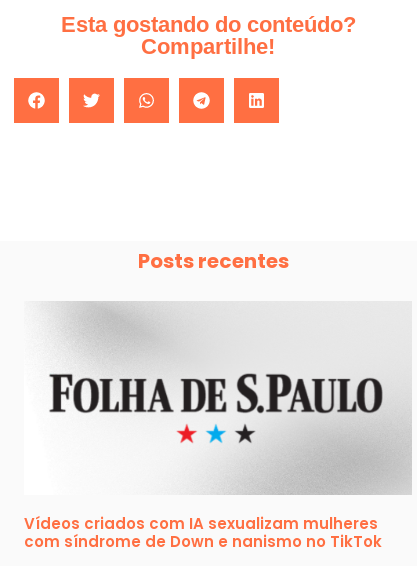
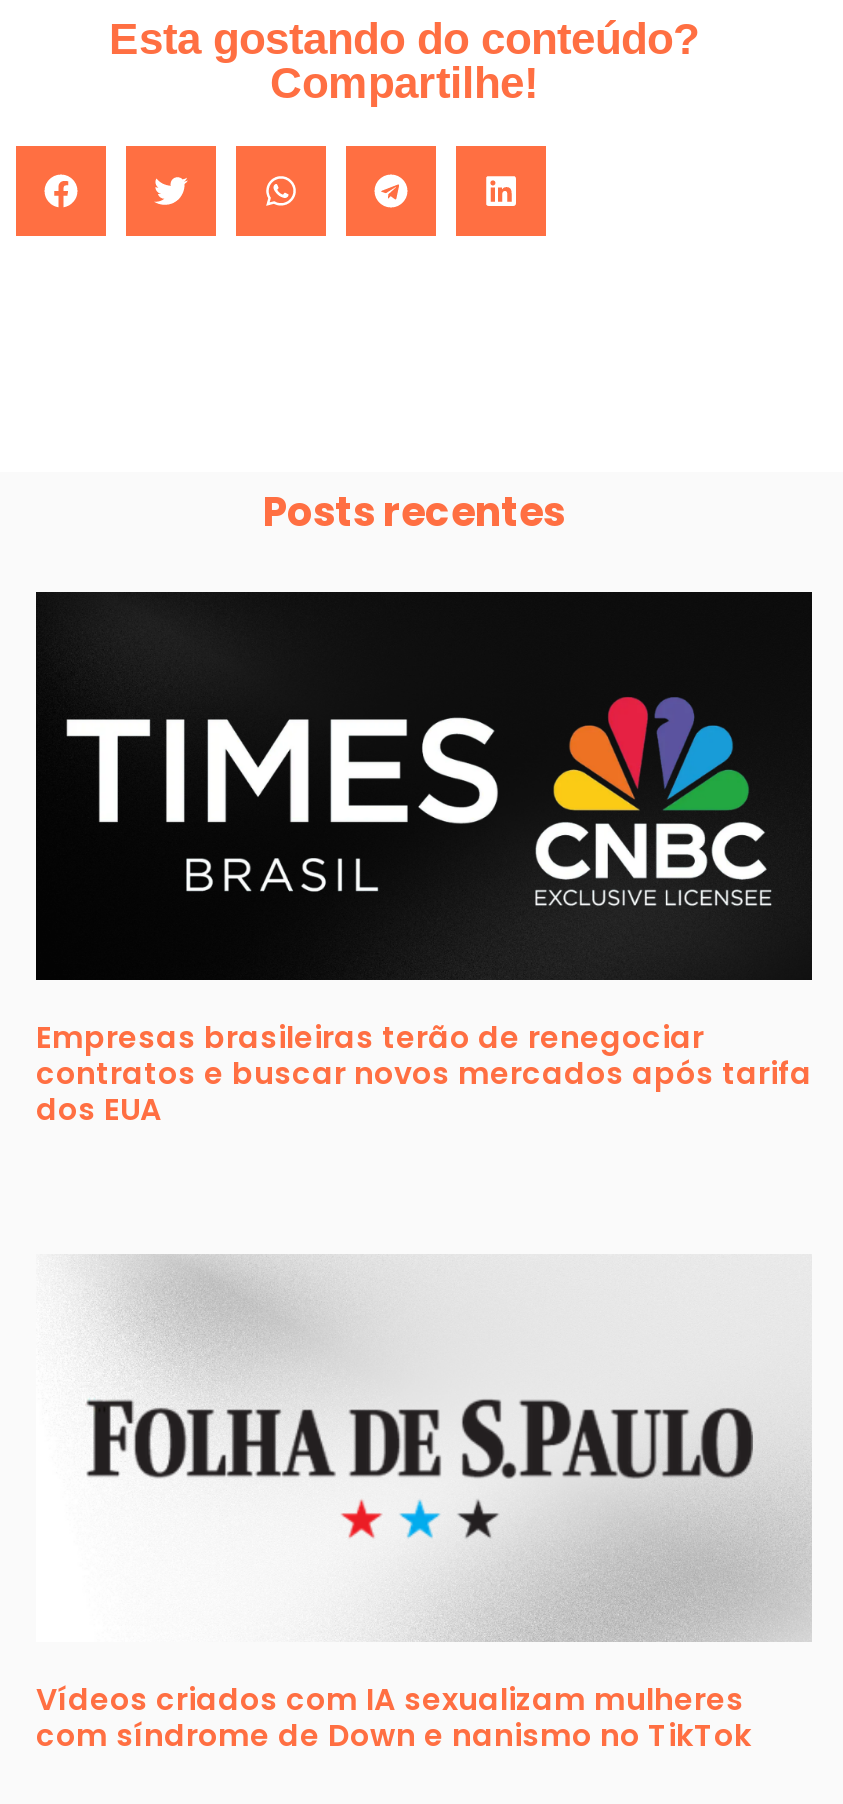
none -> [34,590,814,1129] [image] | Empresas brasileiras terão de renegociar | contratos e buscar novos mercados após tarifa | dos EUA

